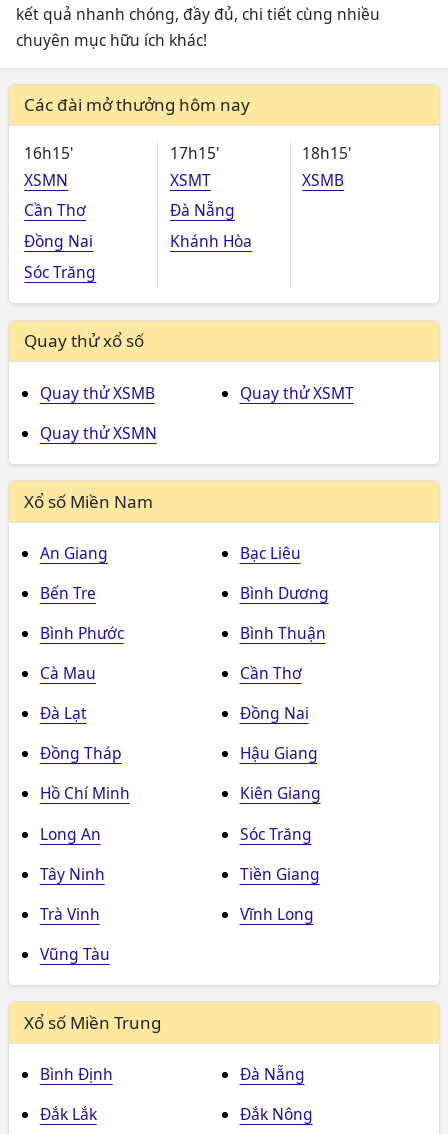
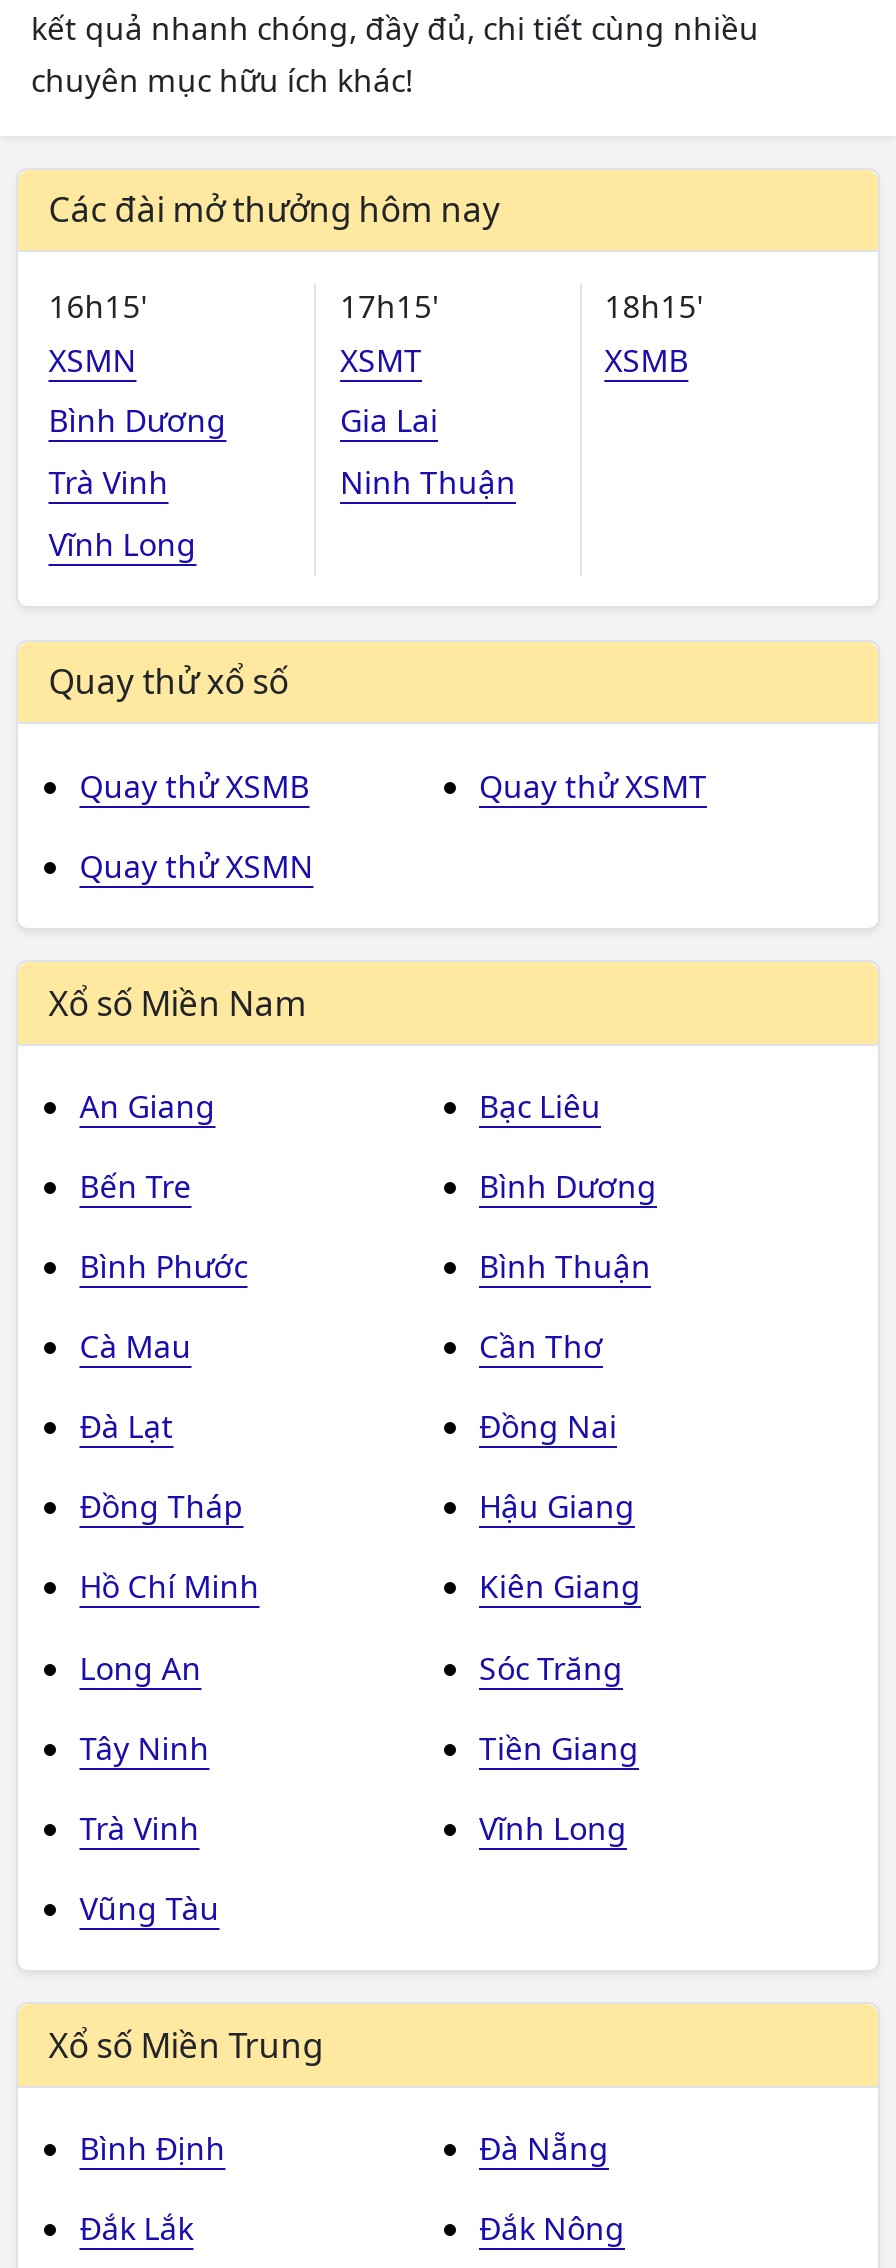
[24,199,96,283] Cần Thơ | Đồng Nai | Sóc Trăng -> [48,399,226,566] Bình Dương | Trà Vinh | Vĩnh Long
[170,199,252,252] Đà Nẵng | Khánh Hòa -> [340,399,516,504] Gia Lai | Ninh Thuận

